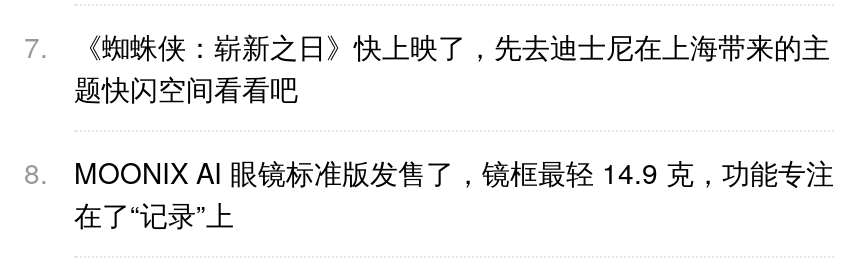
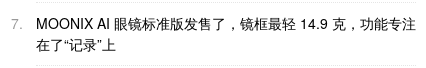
[24,26,830,192] 《蜘蛛侠：崭新之日》快上映了，先去迪士尼在上海带来的主 | 题快闪空间看看吧 | 8. -> none

